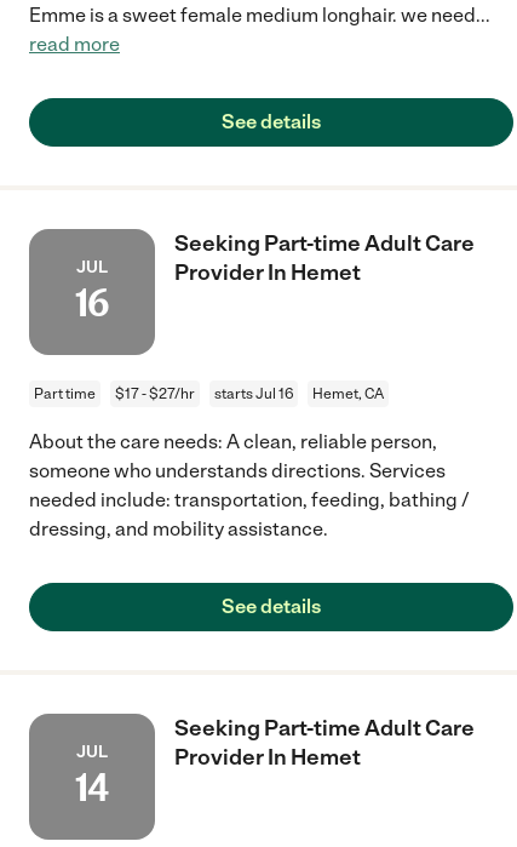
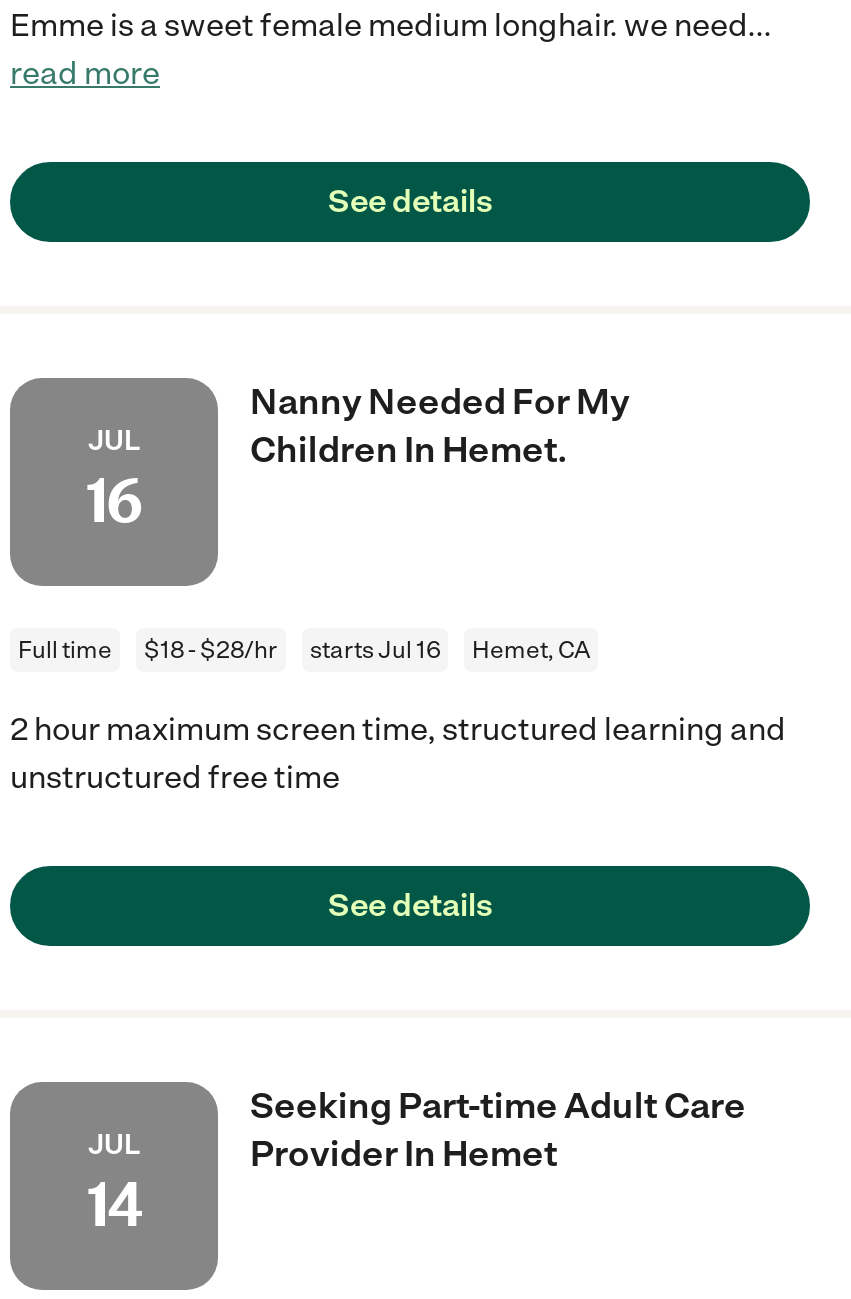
[174,230,475,285] Seeking Part-time Adult Care | Provider In Hemet -> [250,379,630,471] Nanny Needed For My | Children In Hemet.
[34,385,195,402] Part time | $17 - $27/hr -> [18,635,278,663] Full time | $18 - $28/hr
[29,430,470,540] About the care needs: A clean, reliable person, | someone who understands directions. Services | needed include: transportation, feeding, bathing / | dressing, and mobility assistance. -> [10,709,786,795] 2 hour maximum screen time, structured learning and | unstructured free time

